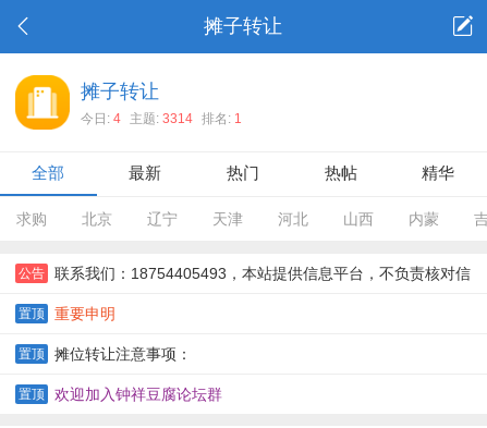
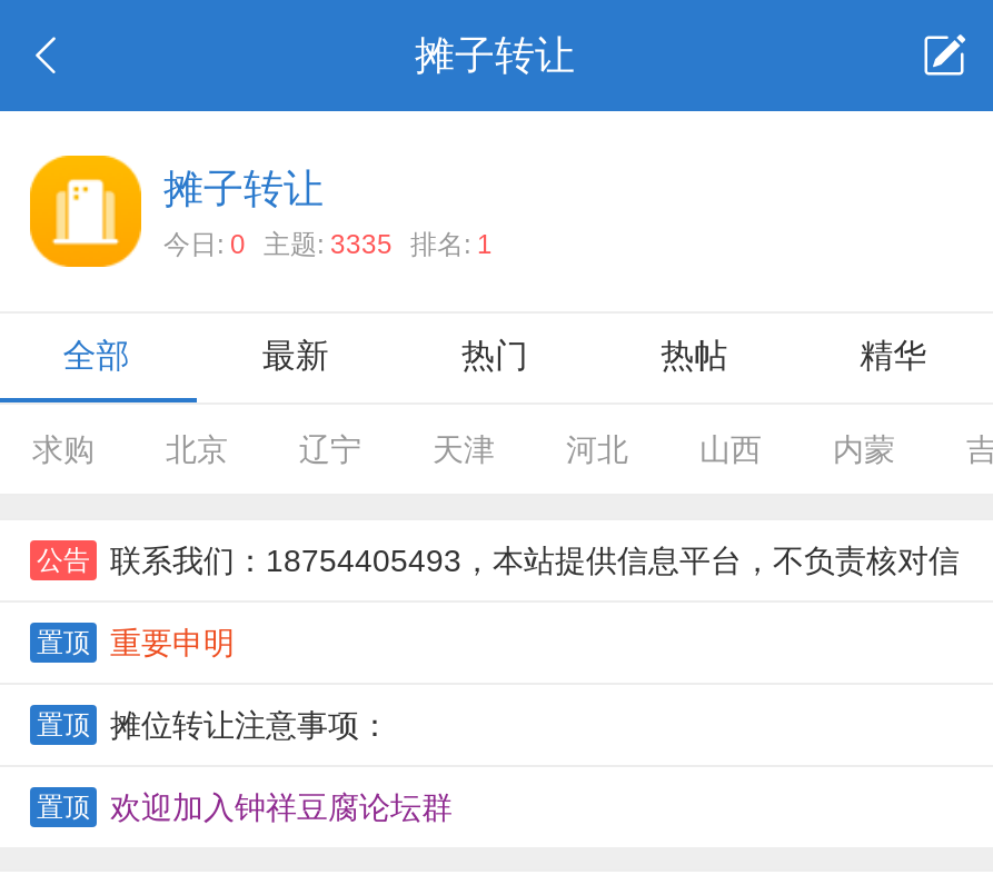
[81,111,242,126] 今日: 4 主题: 3314 排名: 1 -> [163,229,493,260] 今日: 0 主题: 3335 排名: 1

